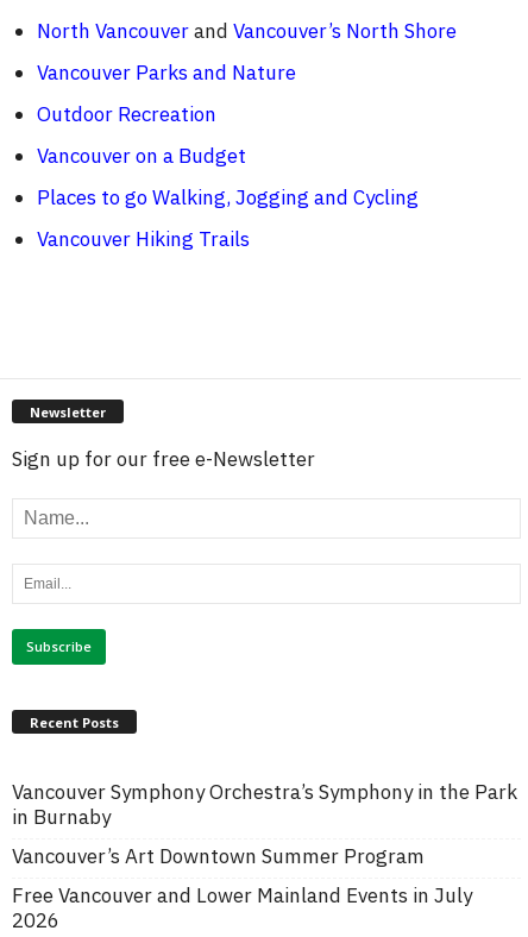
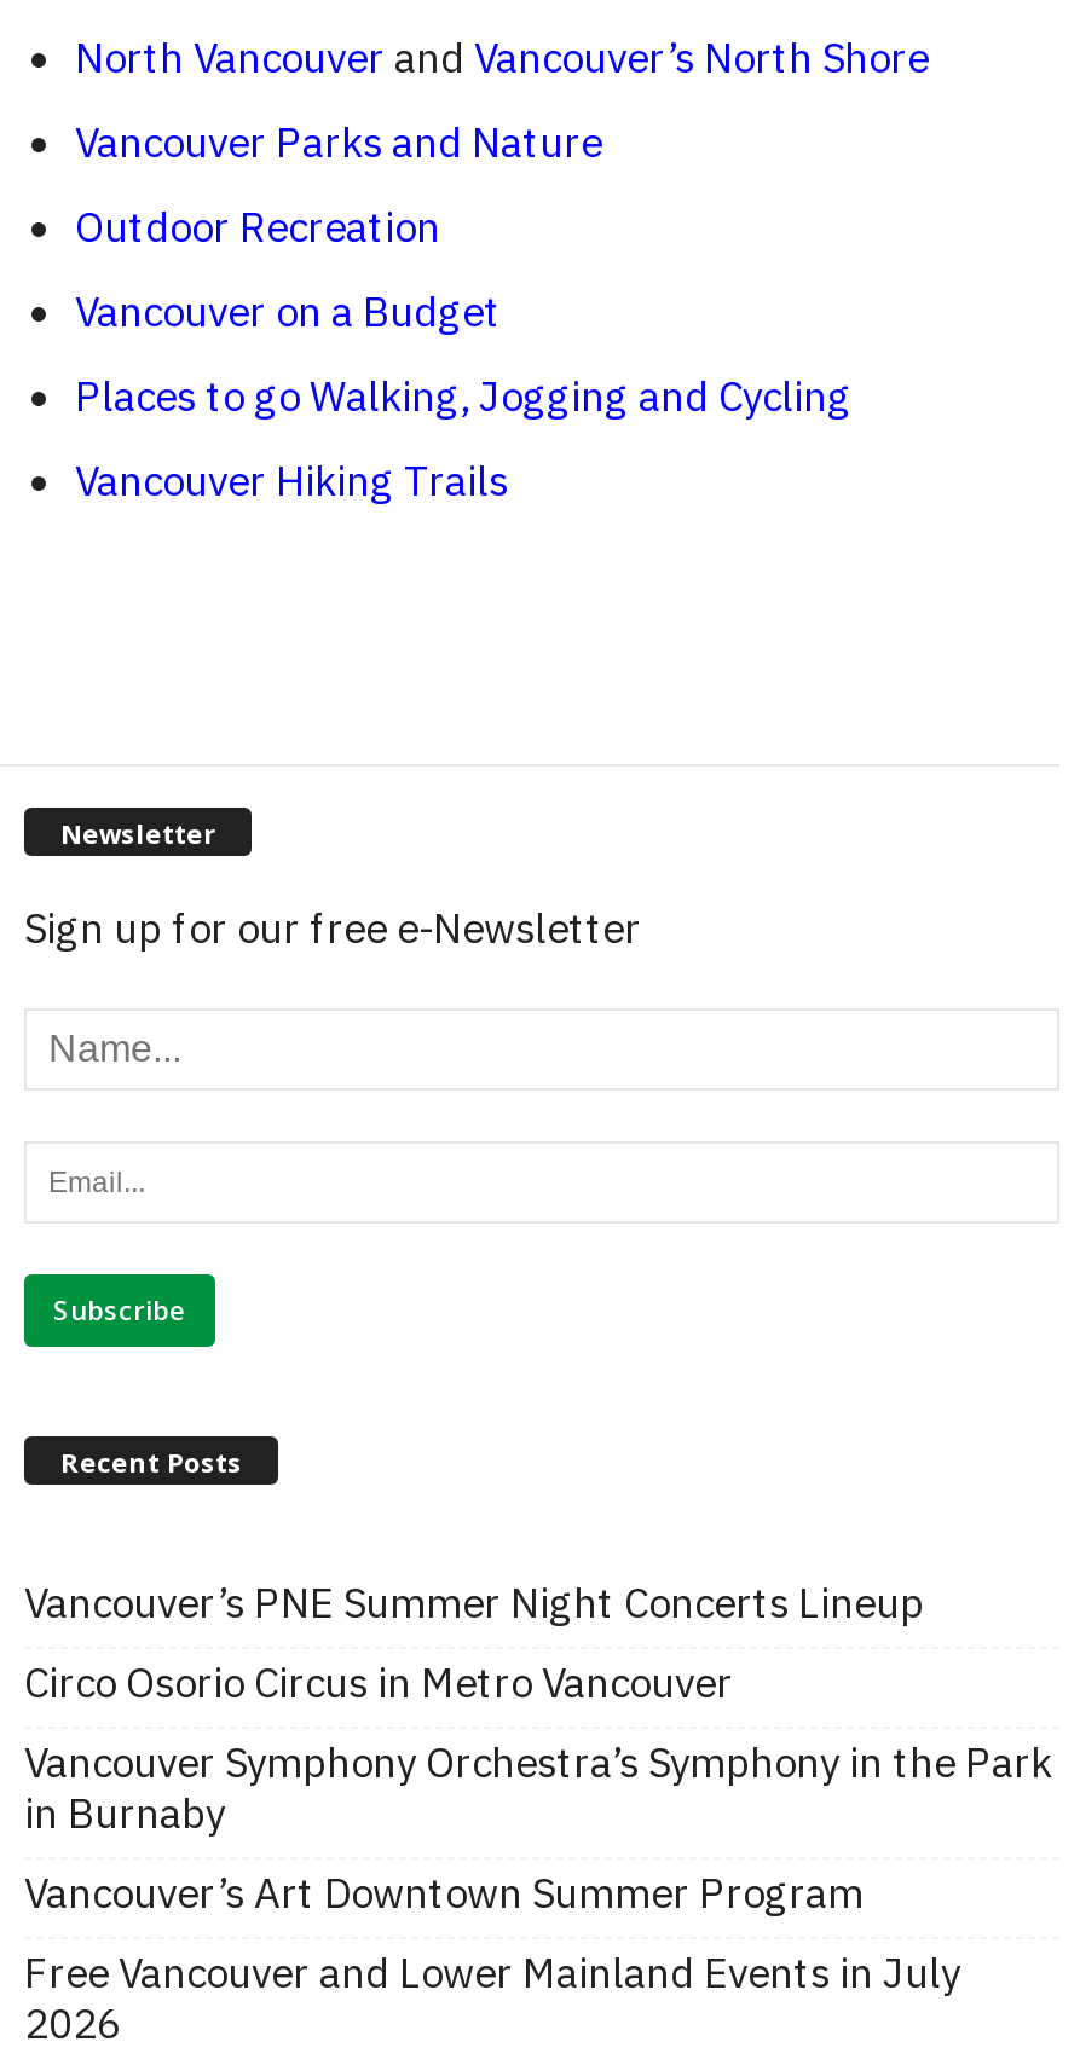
none -> [24,1577,924,1710] Vancouver’s PNE Summer Night Concerts Lineup | Circo Osorio Circus in Metro Vancouver

